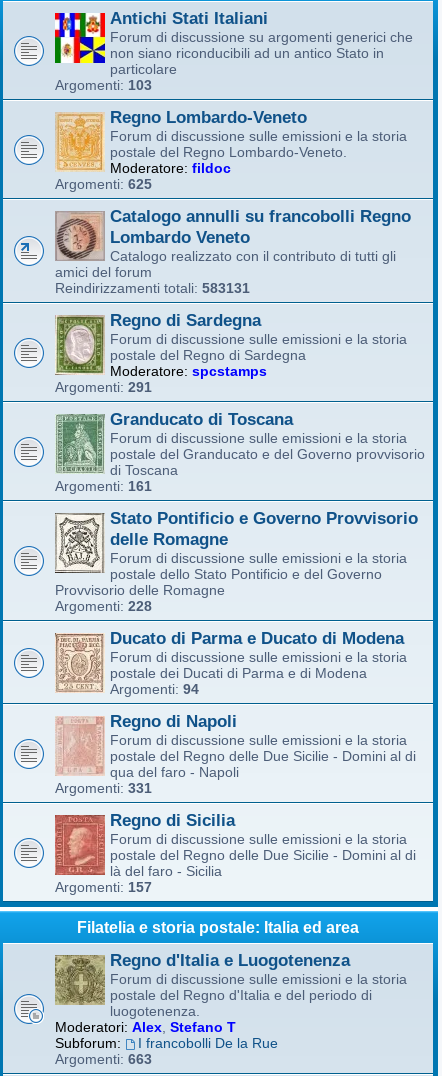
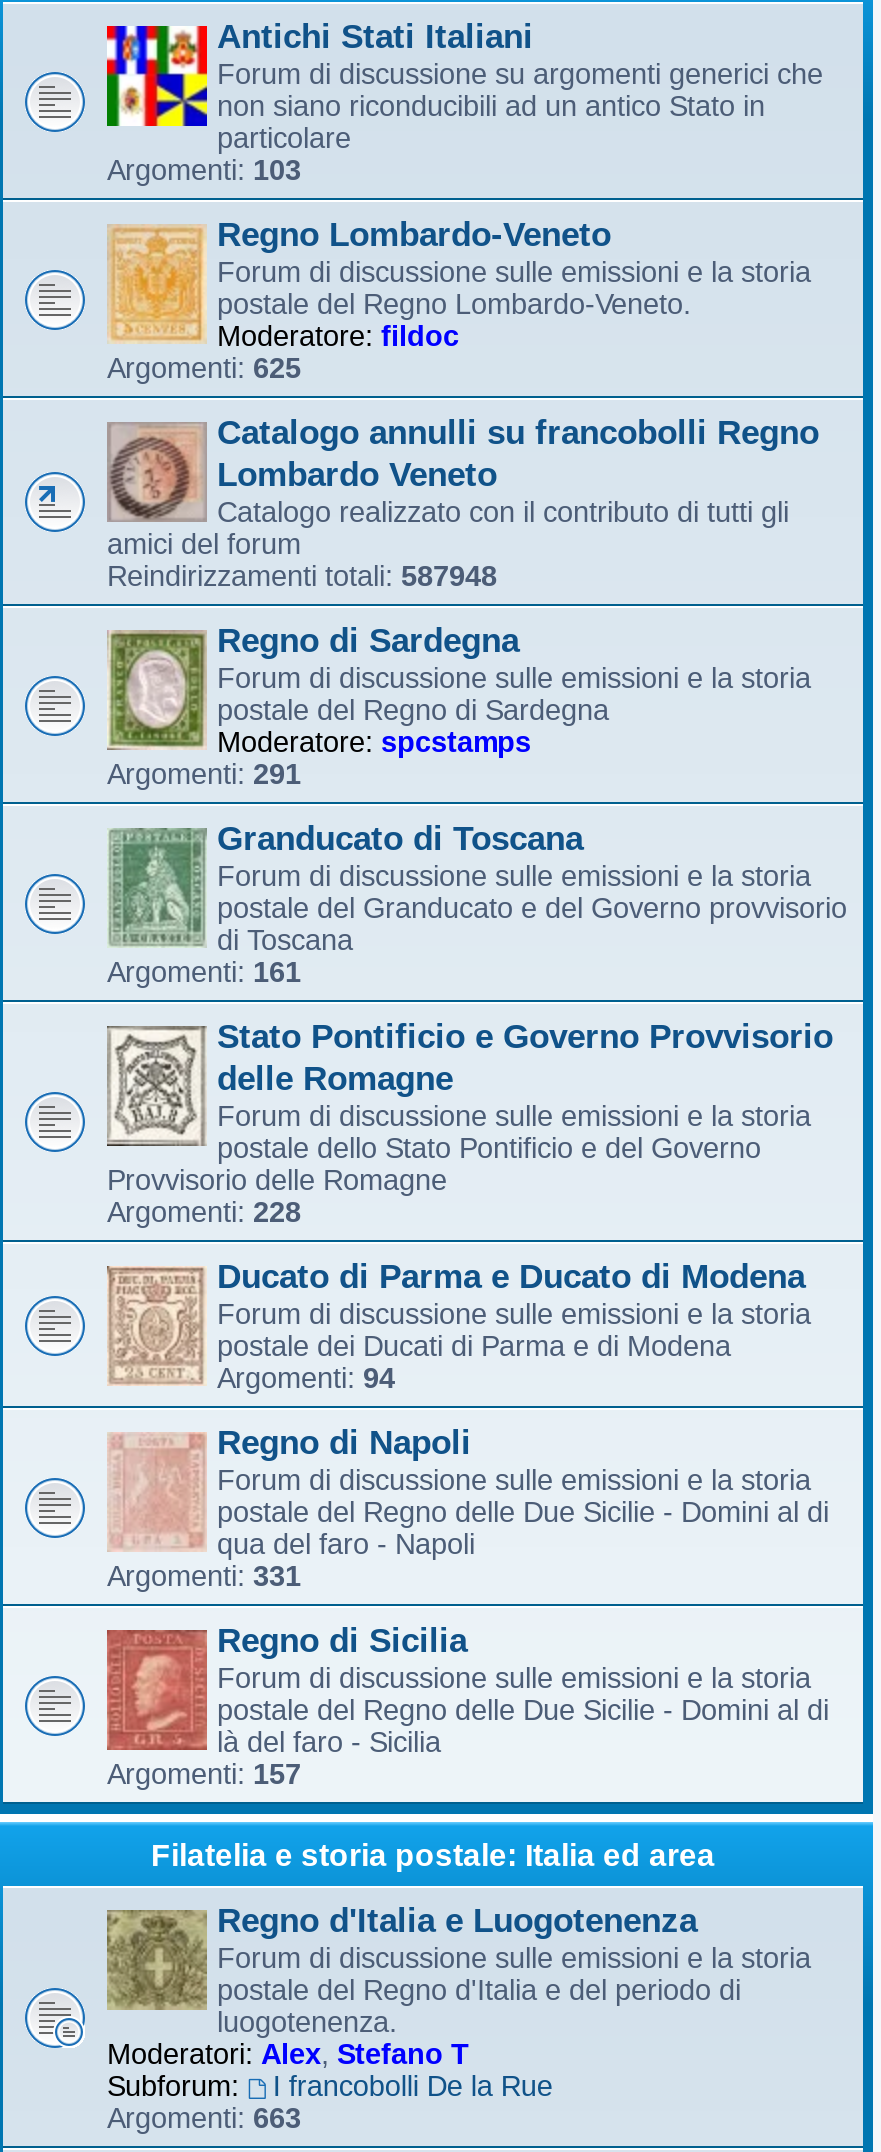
[55,280,250,296] Reindirizzamenti totali: 583131 -> [107,560,497,592] Reindirizzamenti totali: 587948

